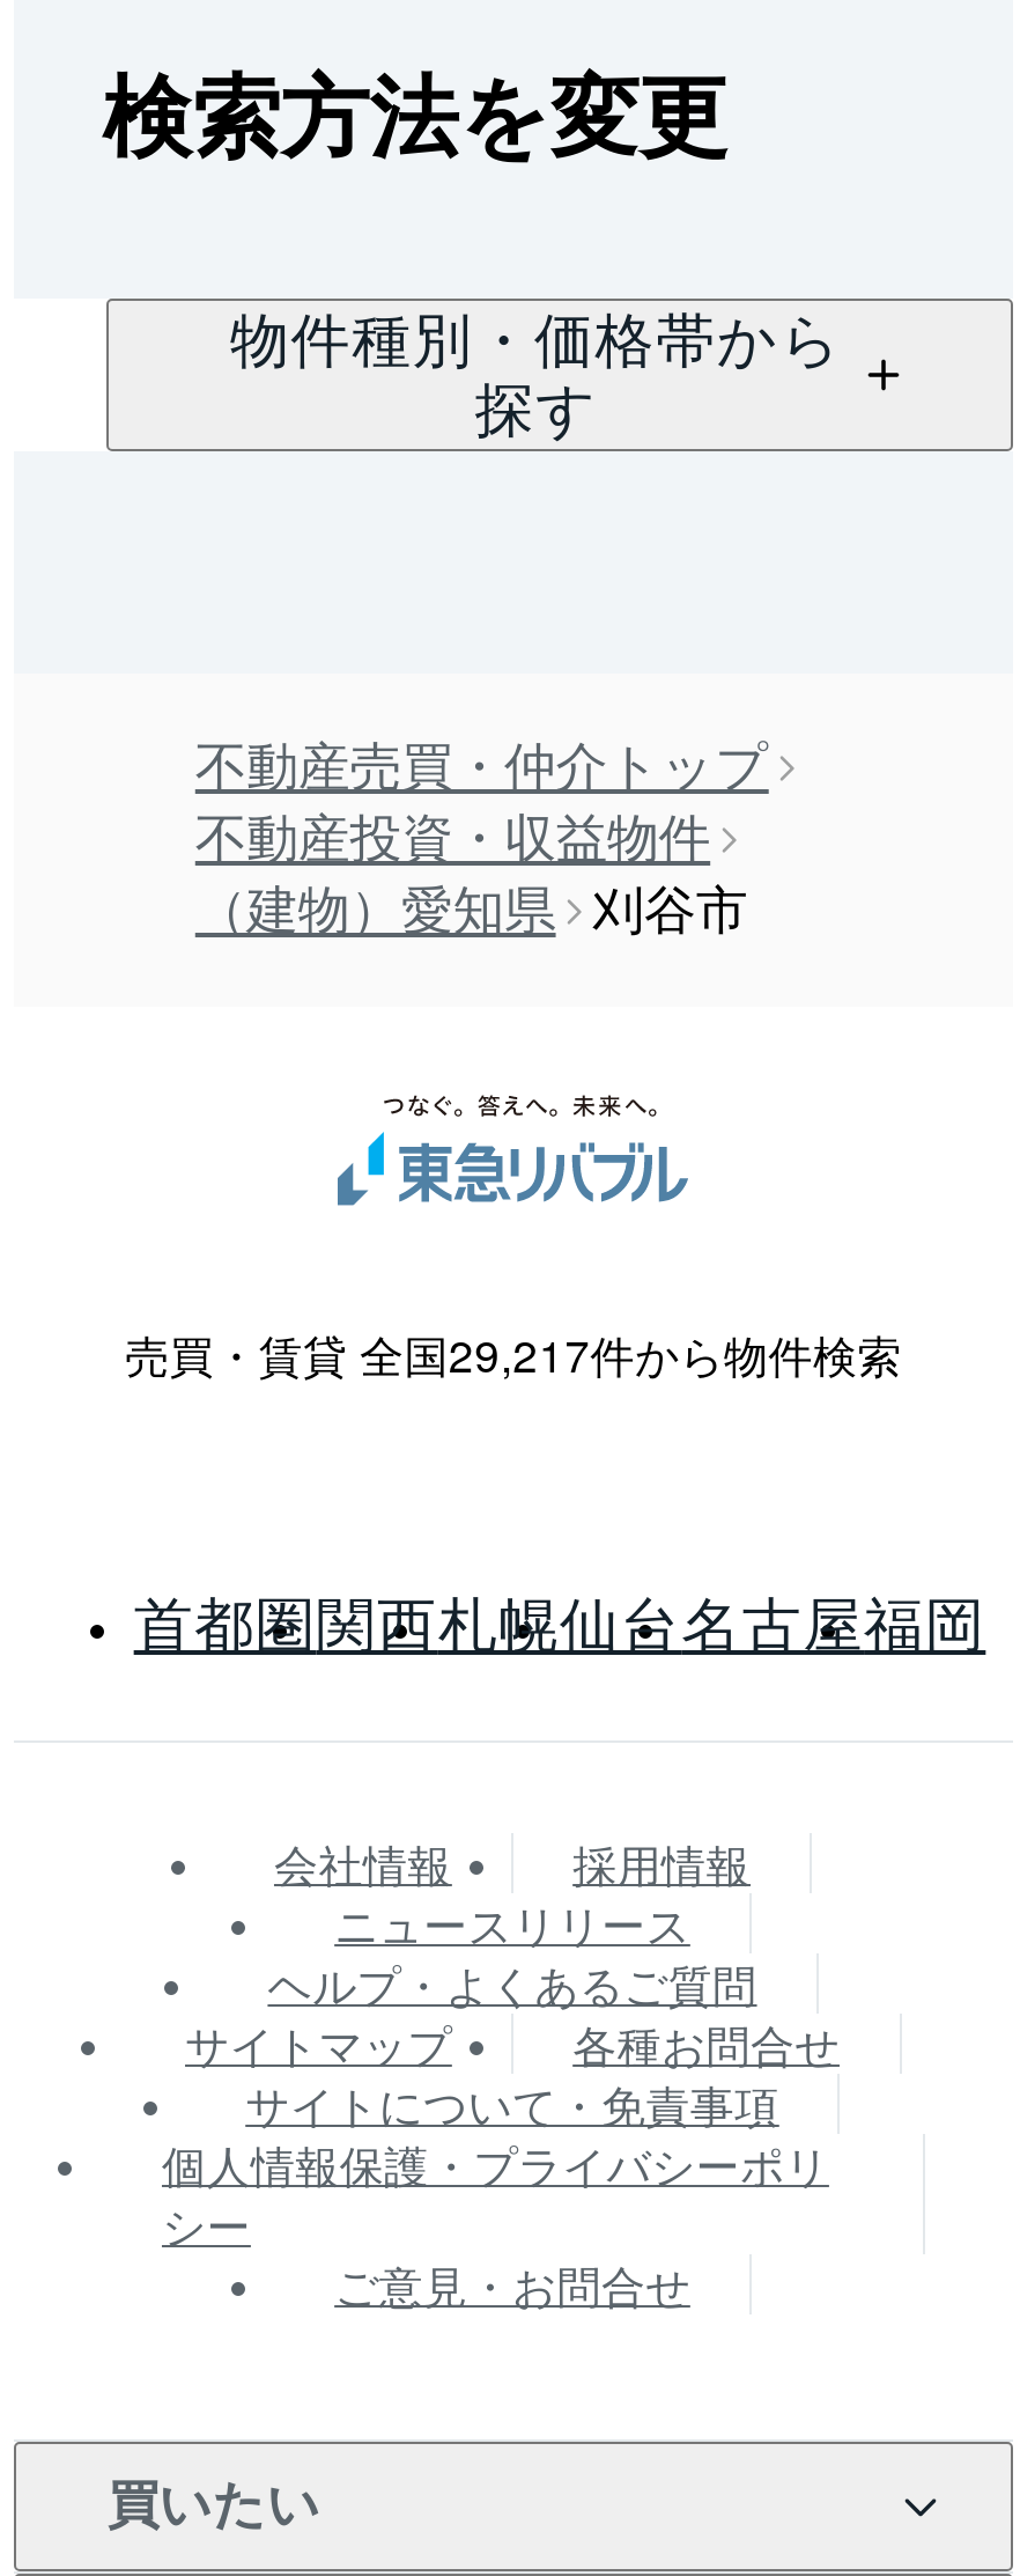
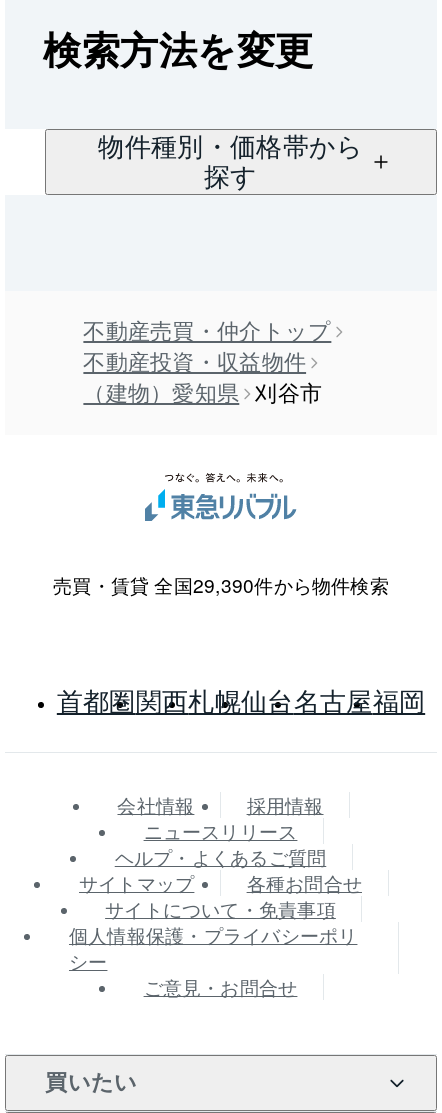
[125,1322,902,1384] 売買・賃貸 全国29,217件から物件検索 -> [53,571,389,598] 売買・賃貸 全国29,390件から物件検索

